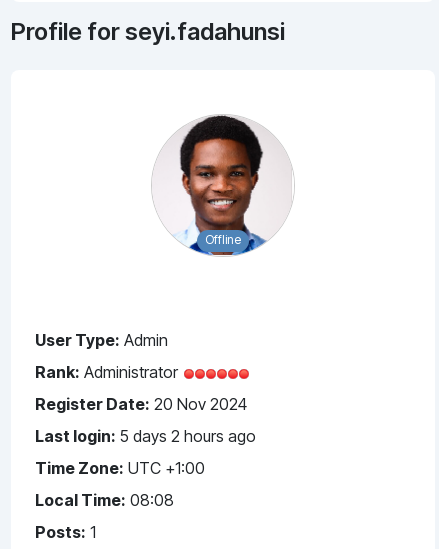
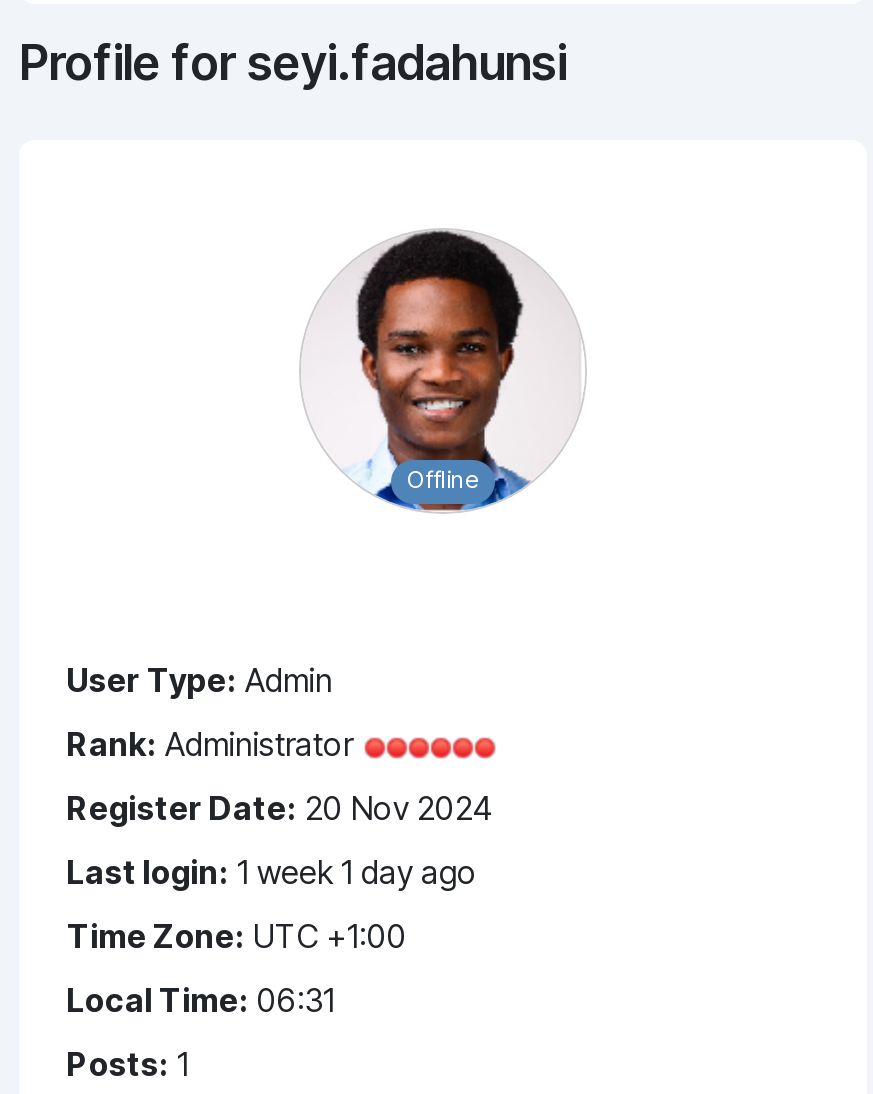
[35,426,256,446] Last login: 5 days 2 hours ago -> [67,852,477,892] Last login: 1 week 1 day ago
[35,490,174,510] Local Time: 08:08 -> [67,980,335,1020] Local Time: 06:31

